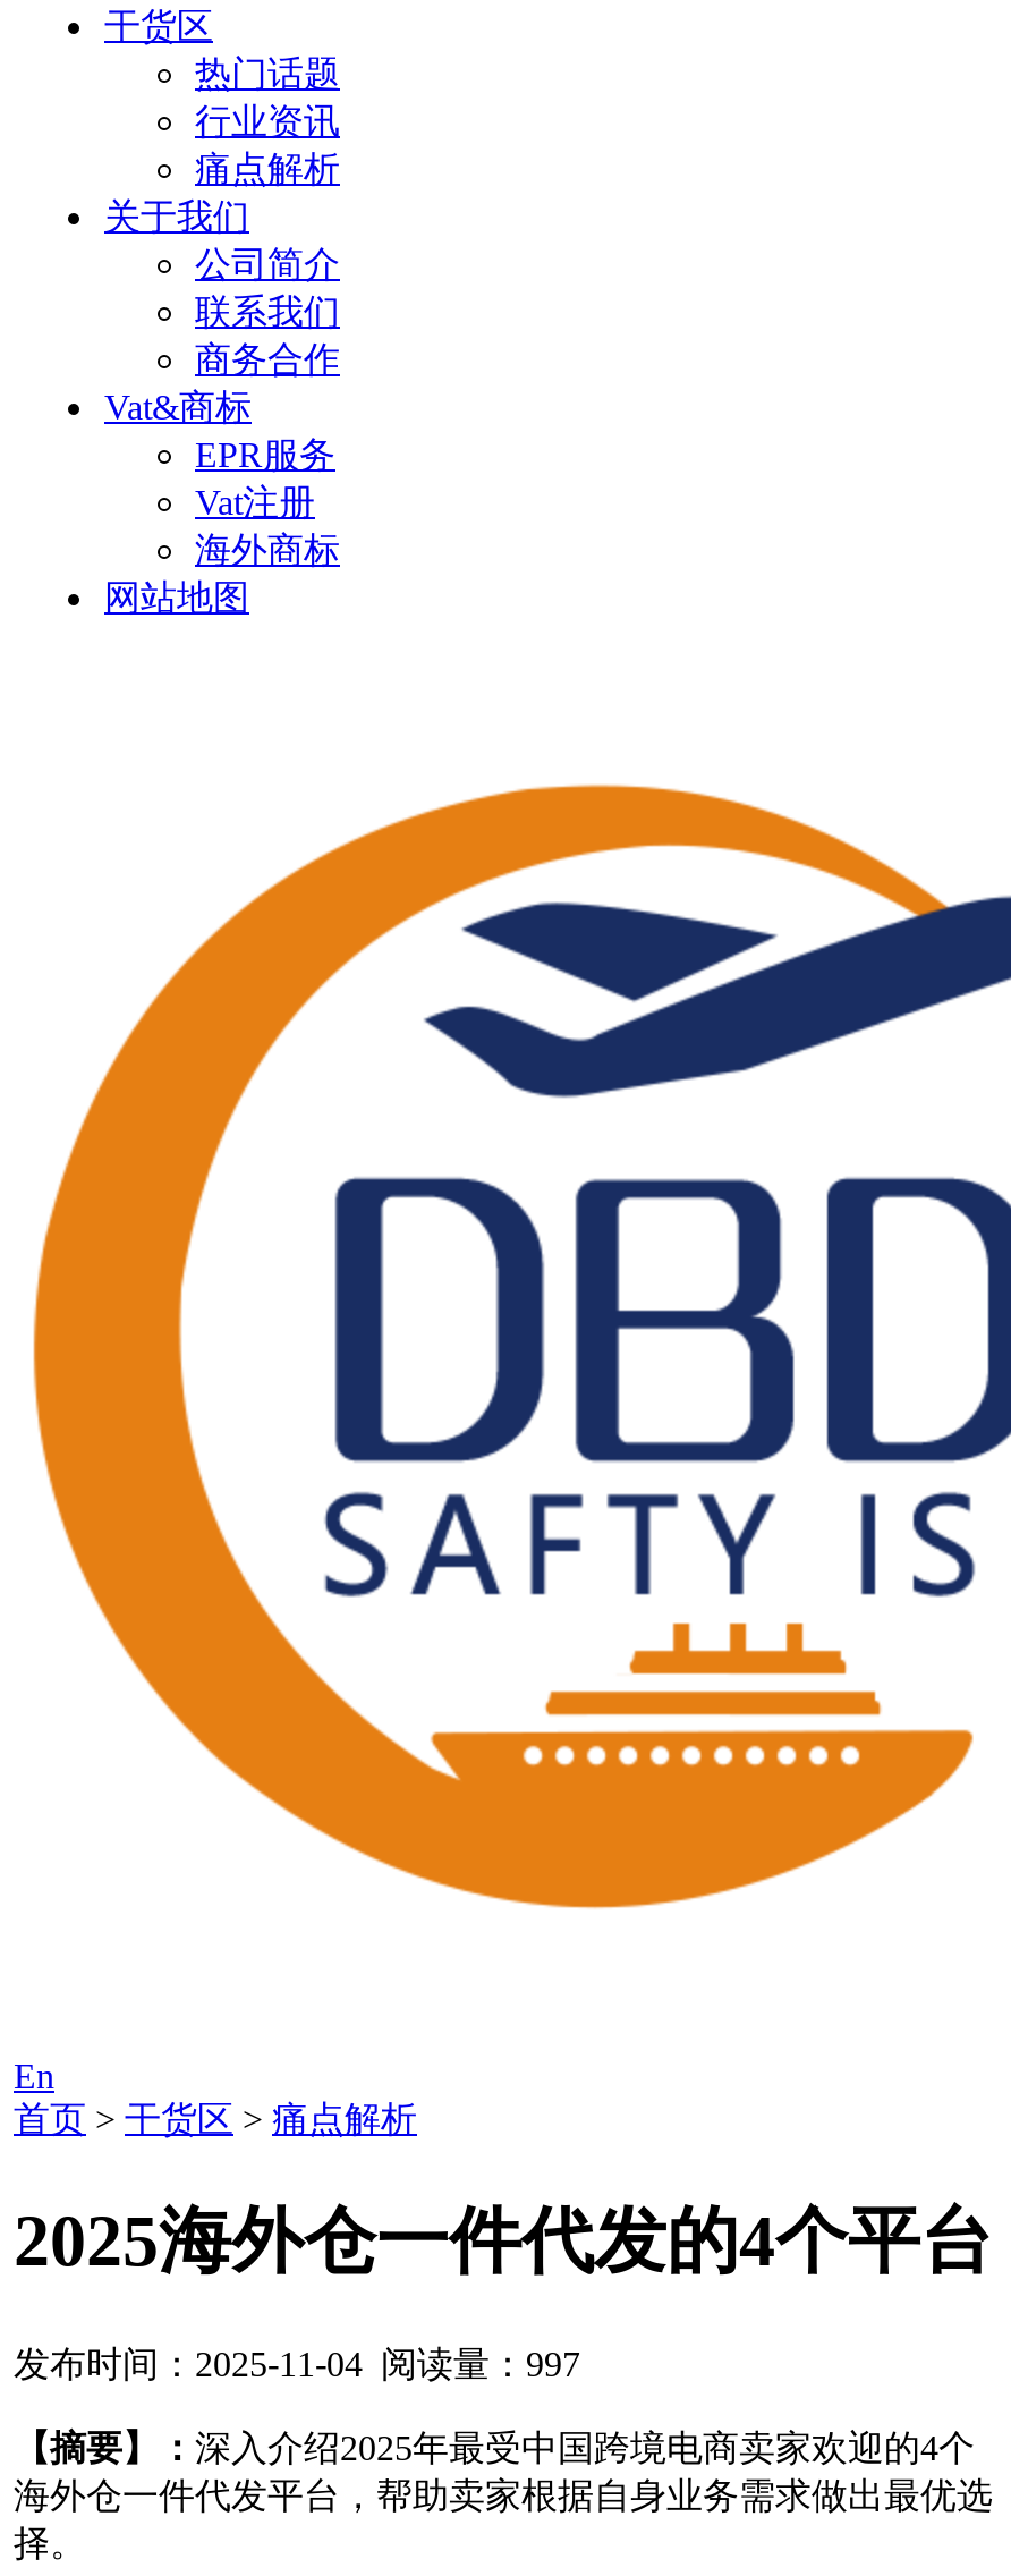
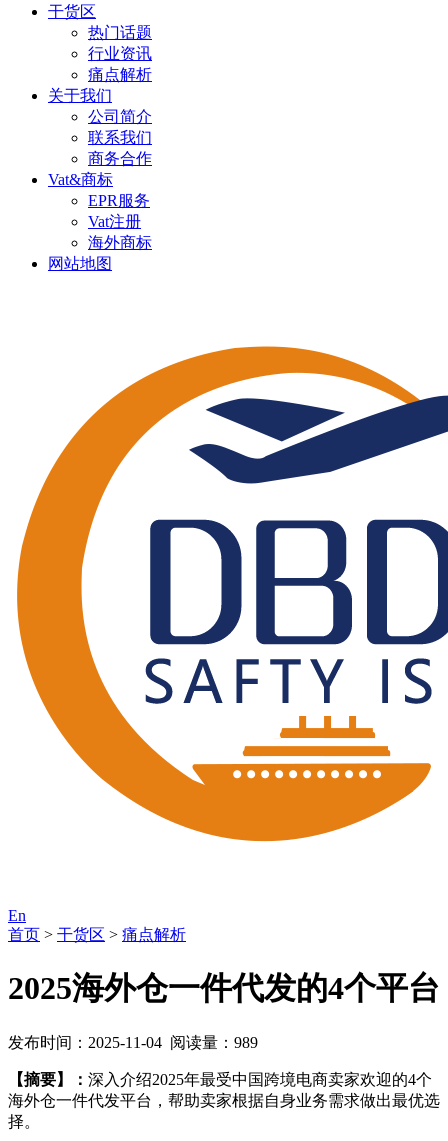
[14,2344,580,2383] 发布时间：2025-11-04 阅读量：997 -> [8,1034,258,1051] 发布时间：2025-11-04 阅读量：989

